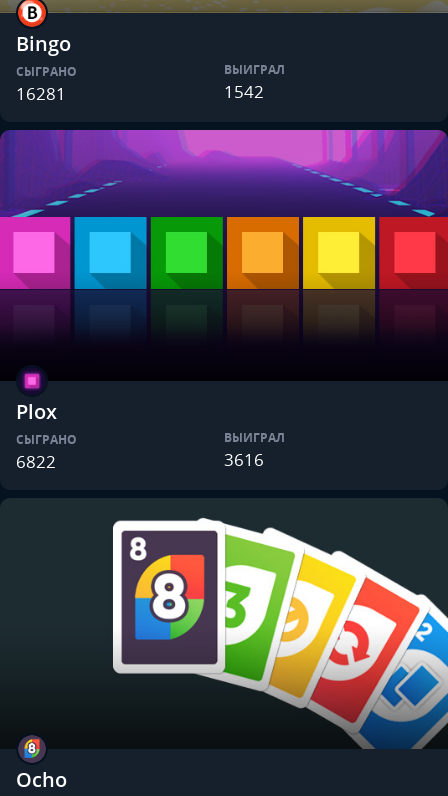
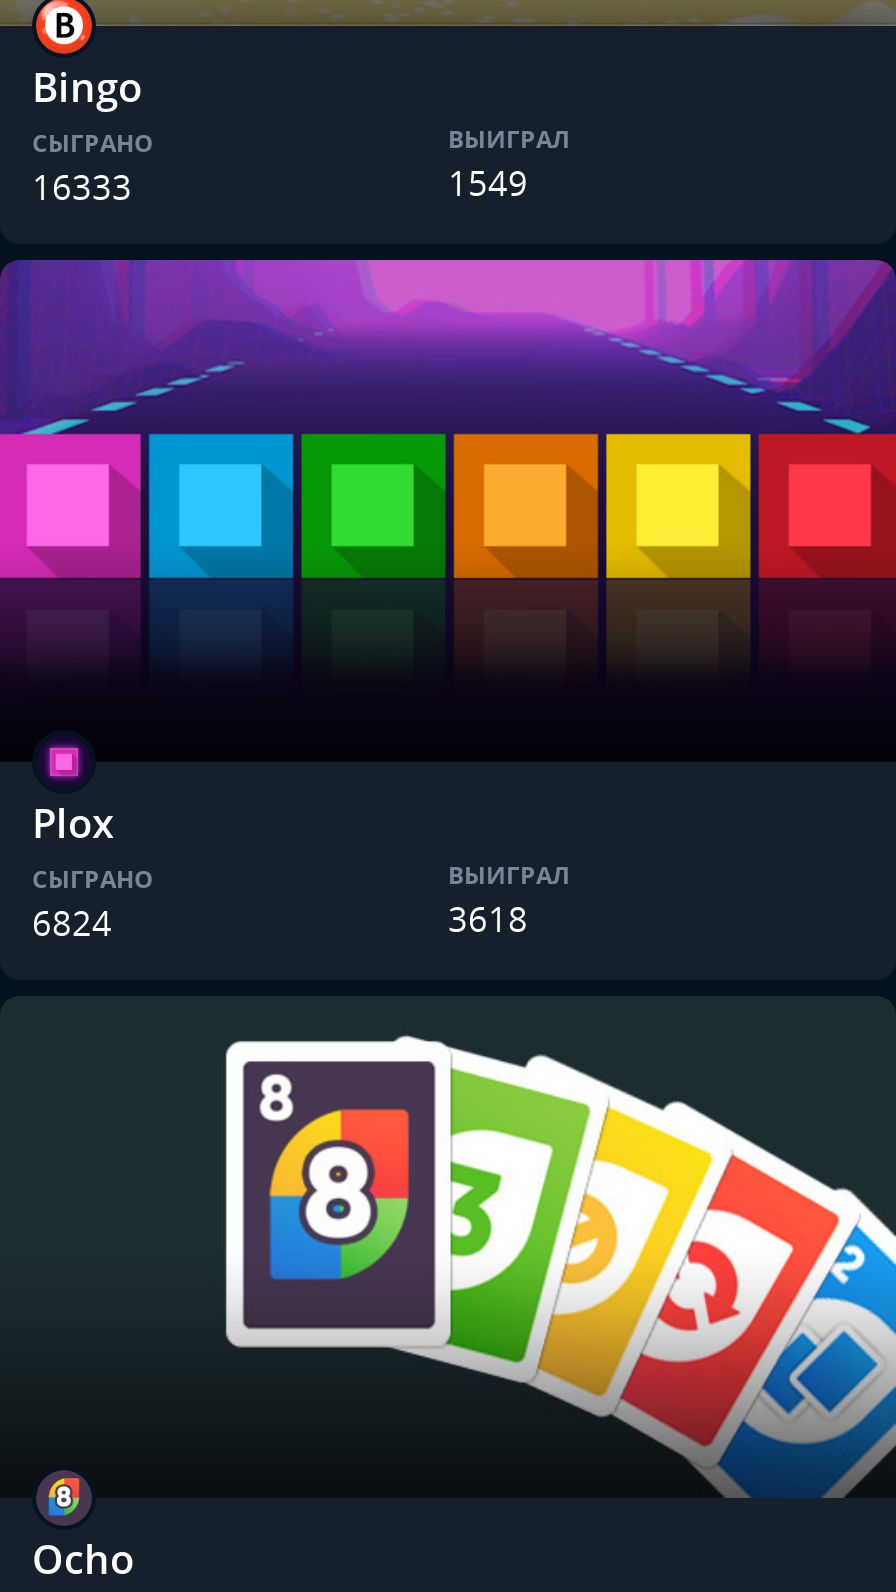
[16,82,66,105] 16281 -> [32,164,132,210] 16333
[224,80,264,103] 1542 -> [448,160,528,206] 1549
[16,450,56,473] 6822 -> [32,900,112,946] 6824
[224,448,264,471] 3616 -> [448,896,528,942] 3618

